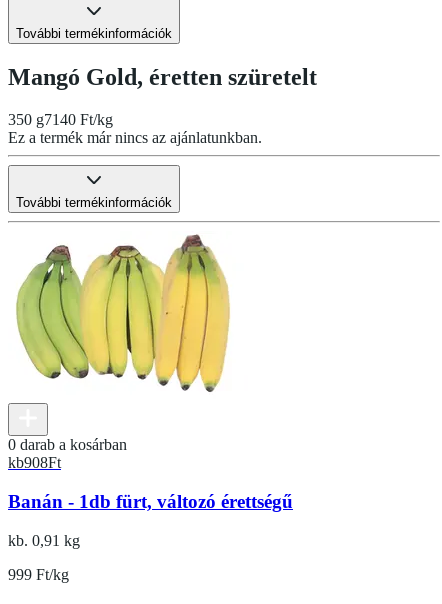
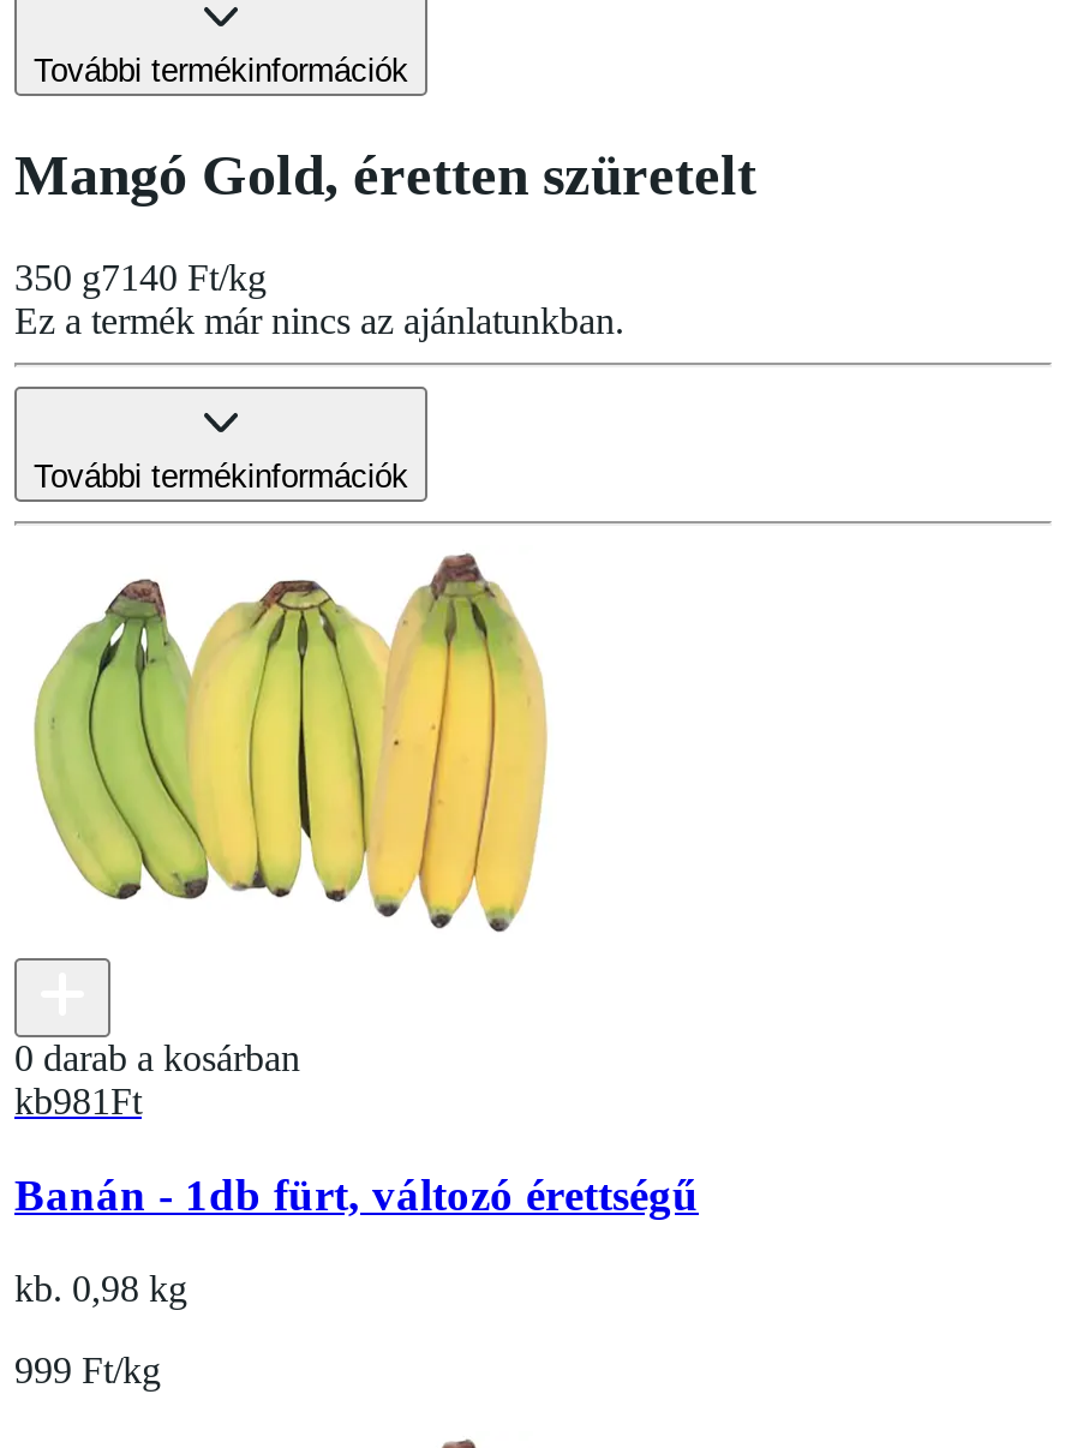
[8,454,61,471] kb908 Ft -> [14,1081,142,1122] kb981 Ft
[8,532,80,549] kb. 0,91 kg -> [14,1267,187,1308] kb. 0,98 kg

